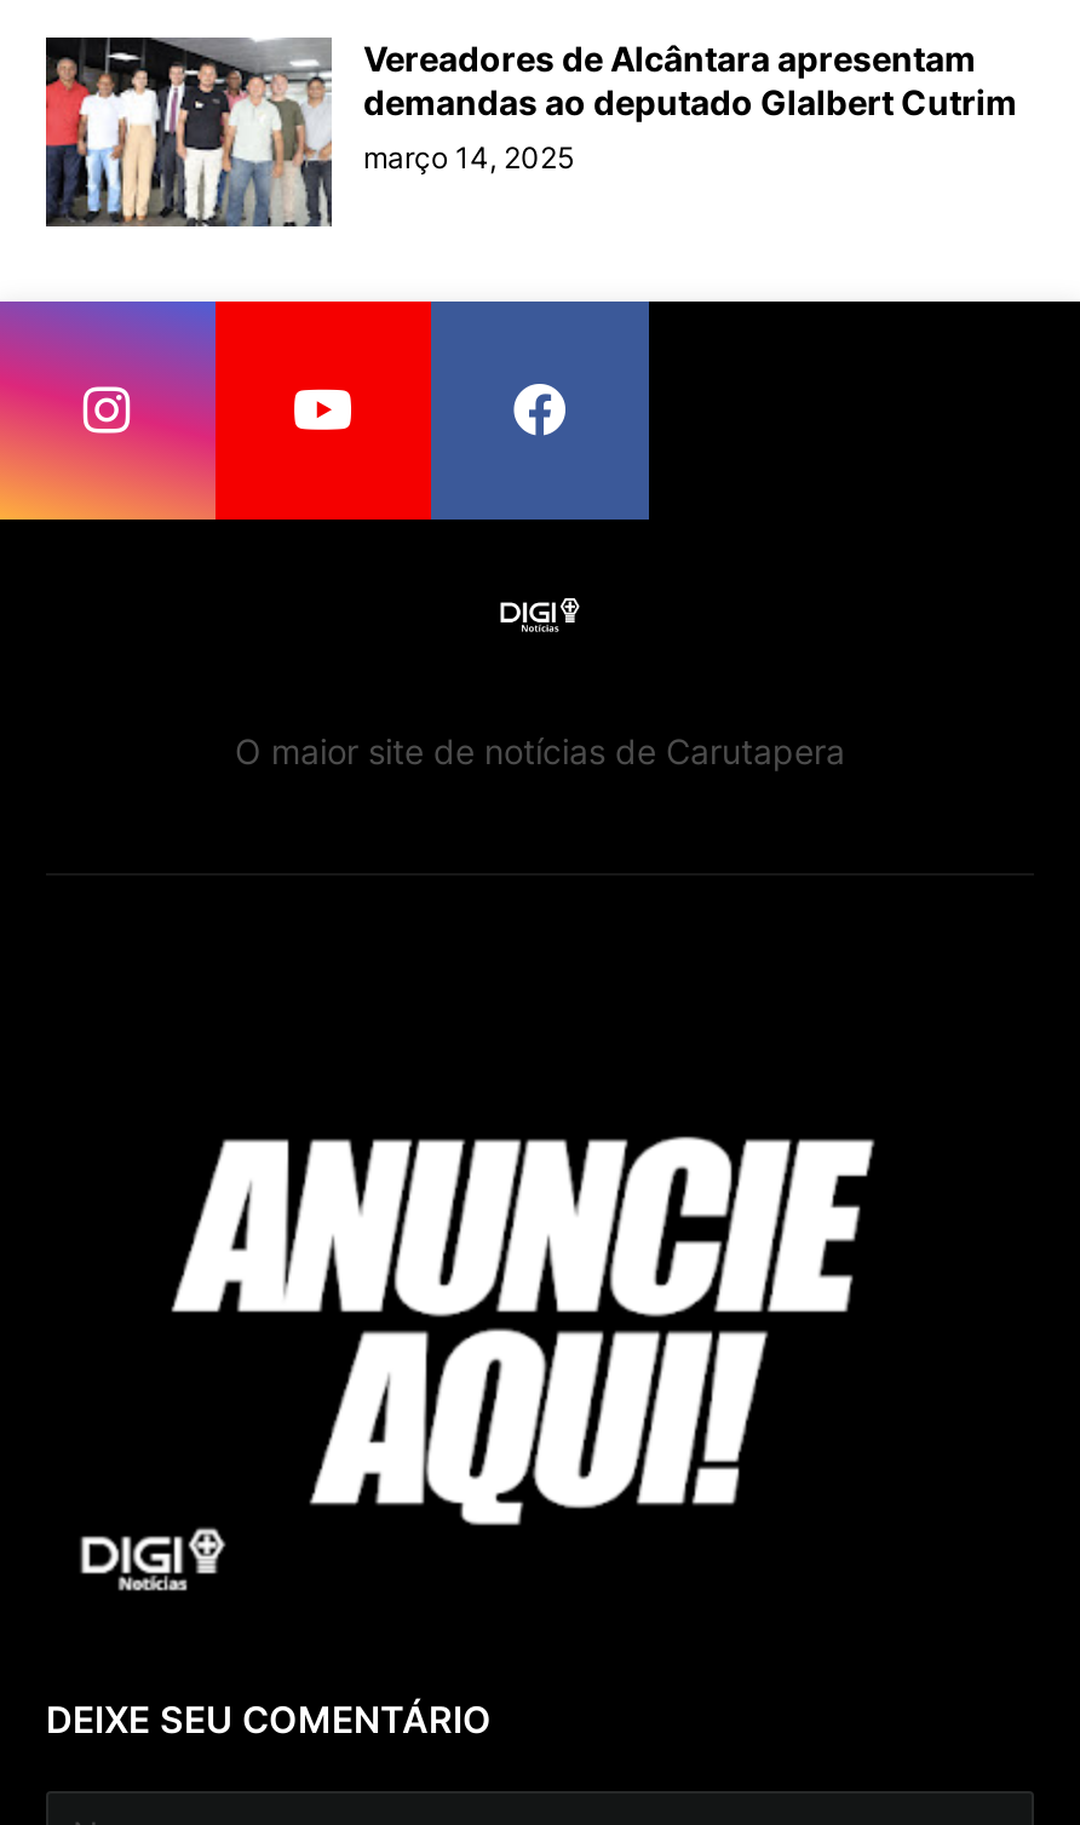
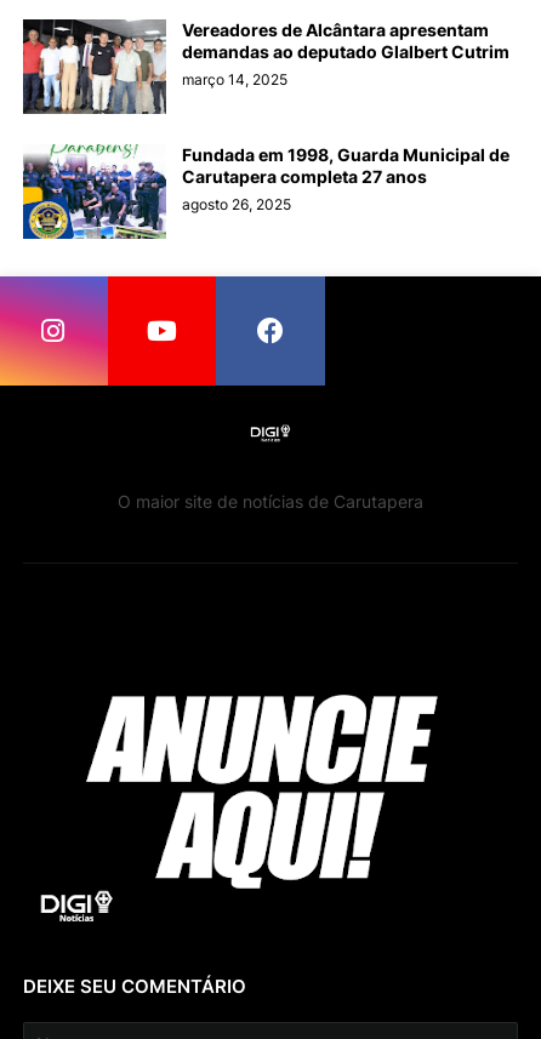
none -> [22,144,509,240] [image] | Fundada em 1998, Guarda Municipal de | Carutapera completa 27 anos | agosto 26, 2025

